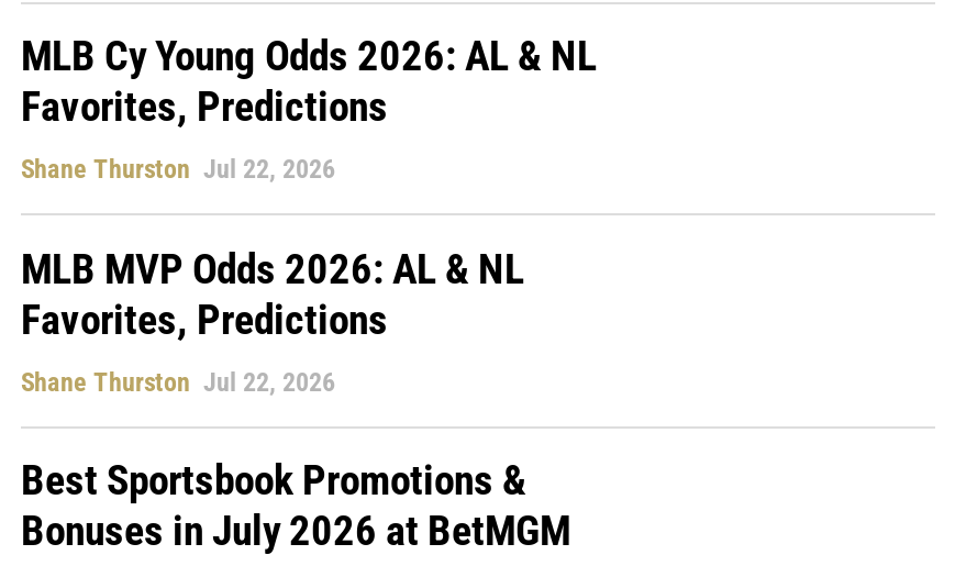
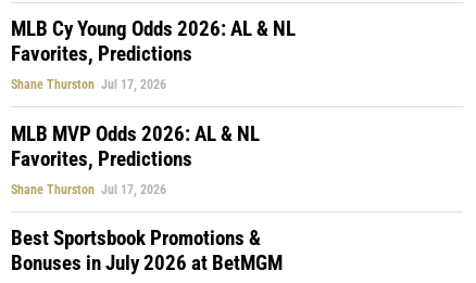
[21,154,335,185] Shane Thurston Jul 22, 2026 -> [11,77,166,92] Shane Thurston Jul 17, 2026
[21,366,335,397] Shane Thurston Jul 22, 2026 -> [11,182,166,197] Shane Thurston Jul 17, 2026

